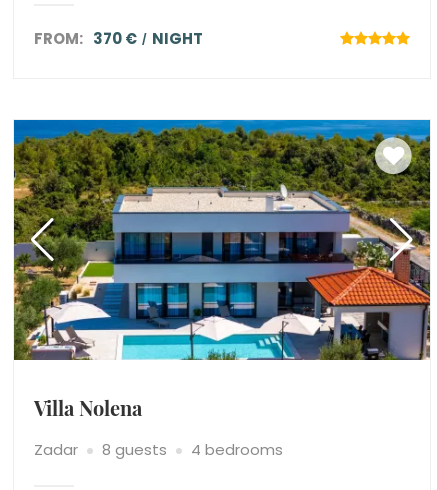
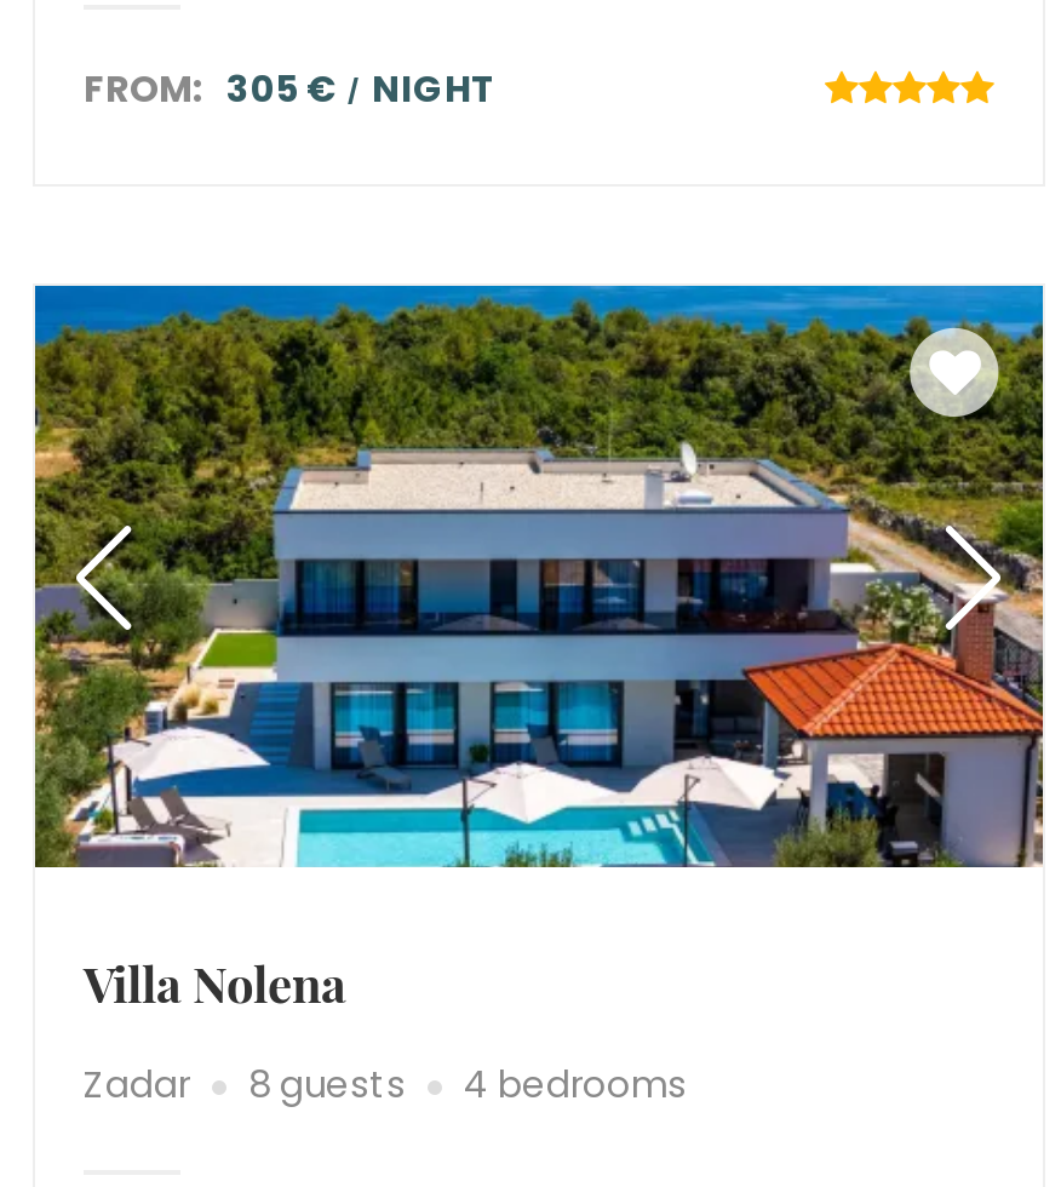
[34,27,203,48] FROM: 370 € NIGHT -> [84,63,495,114] FROM: 305 € NIGHT

